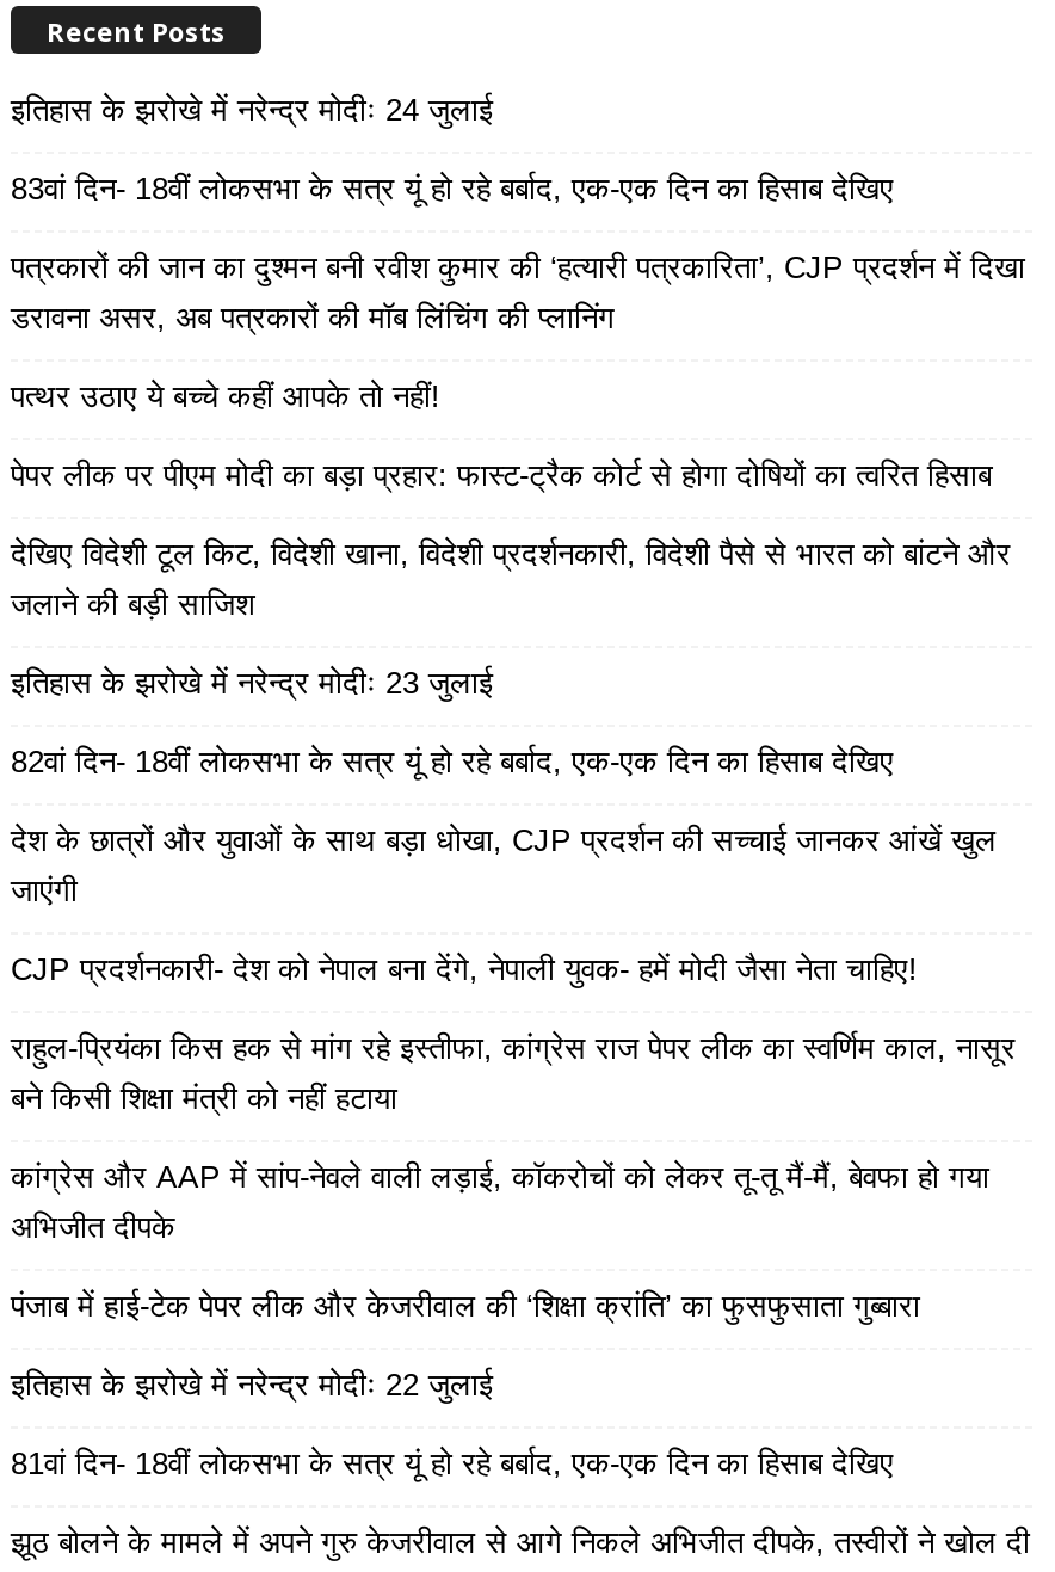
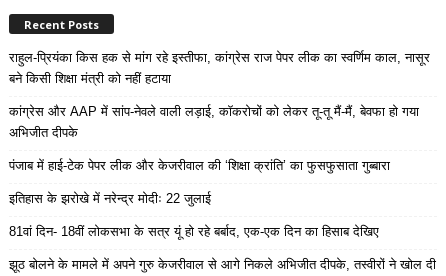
[11,93,1025,988] इतिहास के झरोखे में नरेन्द्र मोदीः 24 जुलाई | 83वां दिन- 18वीं लोकसभा के सत्र यूं हो रहे बर्बाद, एक-एक दिन का हिसाब देखिए | पत्रकारों की जान का दुश्मन बनी रवीश कुमार की ‘हत्यारी पत्रकारिता’, CJP प्रदर्शन में दिखा | डरावना असर, अब पत्रकारों की मॉब लिंचिंग की प्लानिंग | पत्थर उठाए ये बच्चे कहीं आपके तो नहीं! | पेपर लीक पर पीएम मोदी का बड़ा प्रहार: फास्ट-ट्रैक कोर्ट से होगा दोषियों का त्वरित हिसाब | देखिए विदेशी टूल किट, विदेशी खाना, विदेशी प्रदर्शनकारी, विदेशी पैसे से भारत को बांटने और | जलाने की बड़ी साजिश | इतिहास के झरोखे में नरेन्द्र मोदीः 23 जुलाई | 82वां दिन- 18वीं लोकसभा के सत्र यूं हो रहे बर्बाद, एक-एक दिन का हिसाब देखिए | देश के छात्रों और युवाओं के साथ बड़ा धोखा, CJP प्रदर्शन की सच्चाई जानकर आंखें खुल | जाएंगी | CJP प्रदर्शनकारी- देश को नेपाल बना देंगे, नेपाली युवक- हमें मोदी जैसा नेता चाहिए! -> none

